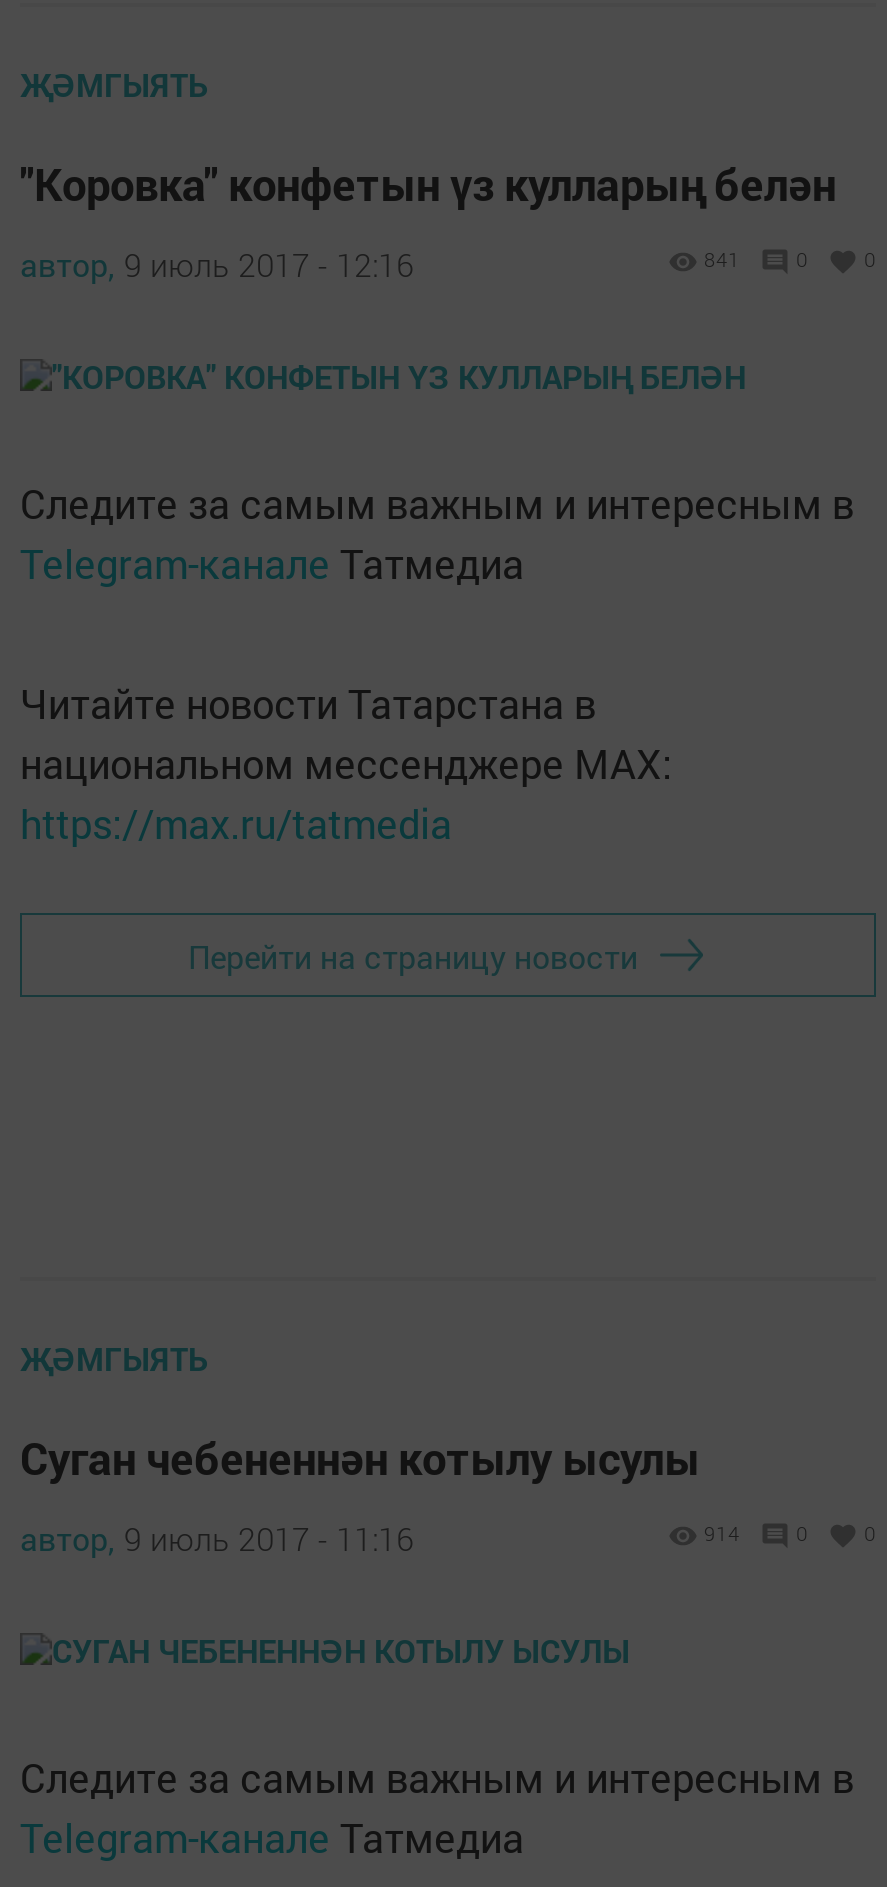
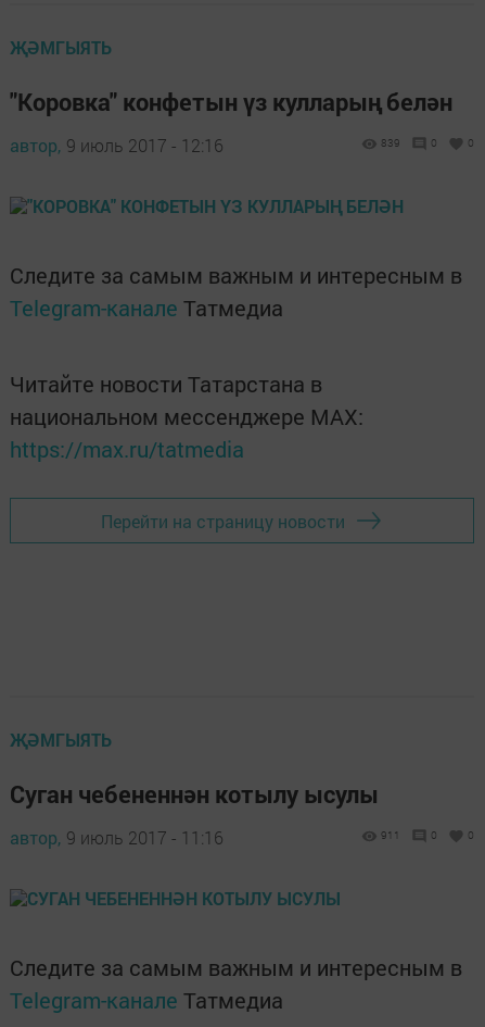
[704,247,740,273] 841 -> [381,136,400,150] 839
[704,1521,740,1547] 914 -> [381,828,400,843] 911

